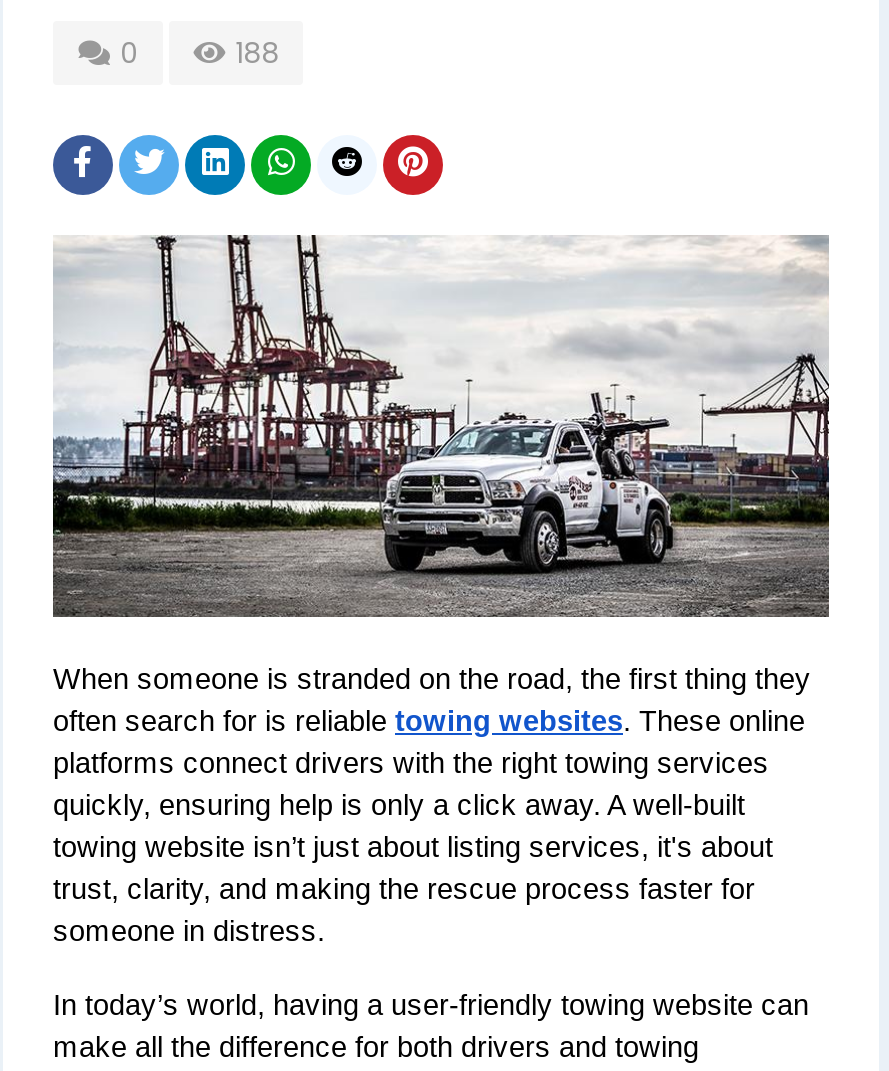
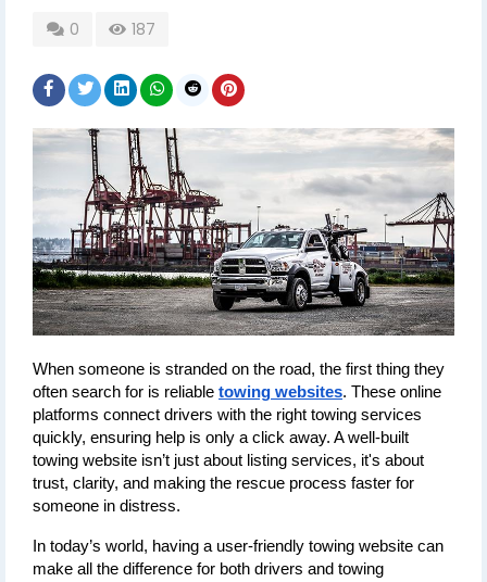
[227,33,279,73] 188 -> [127,18,155,40] 187

